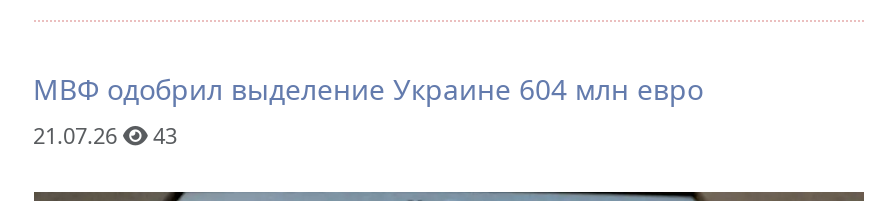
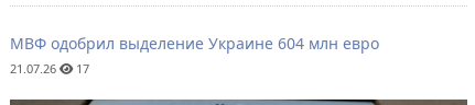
[33,120,177,150] 21.07.26 43 -> [9,61,89,77] 21.07.26 17

